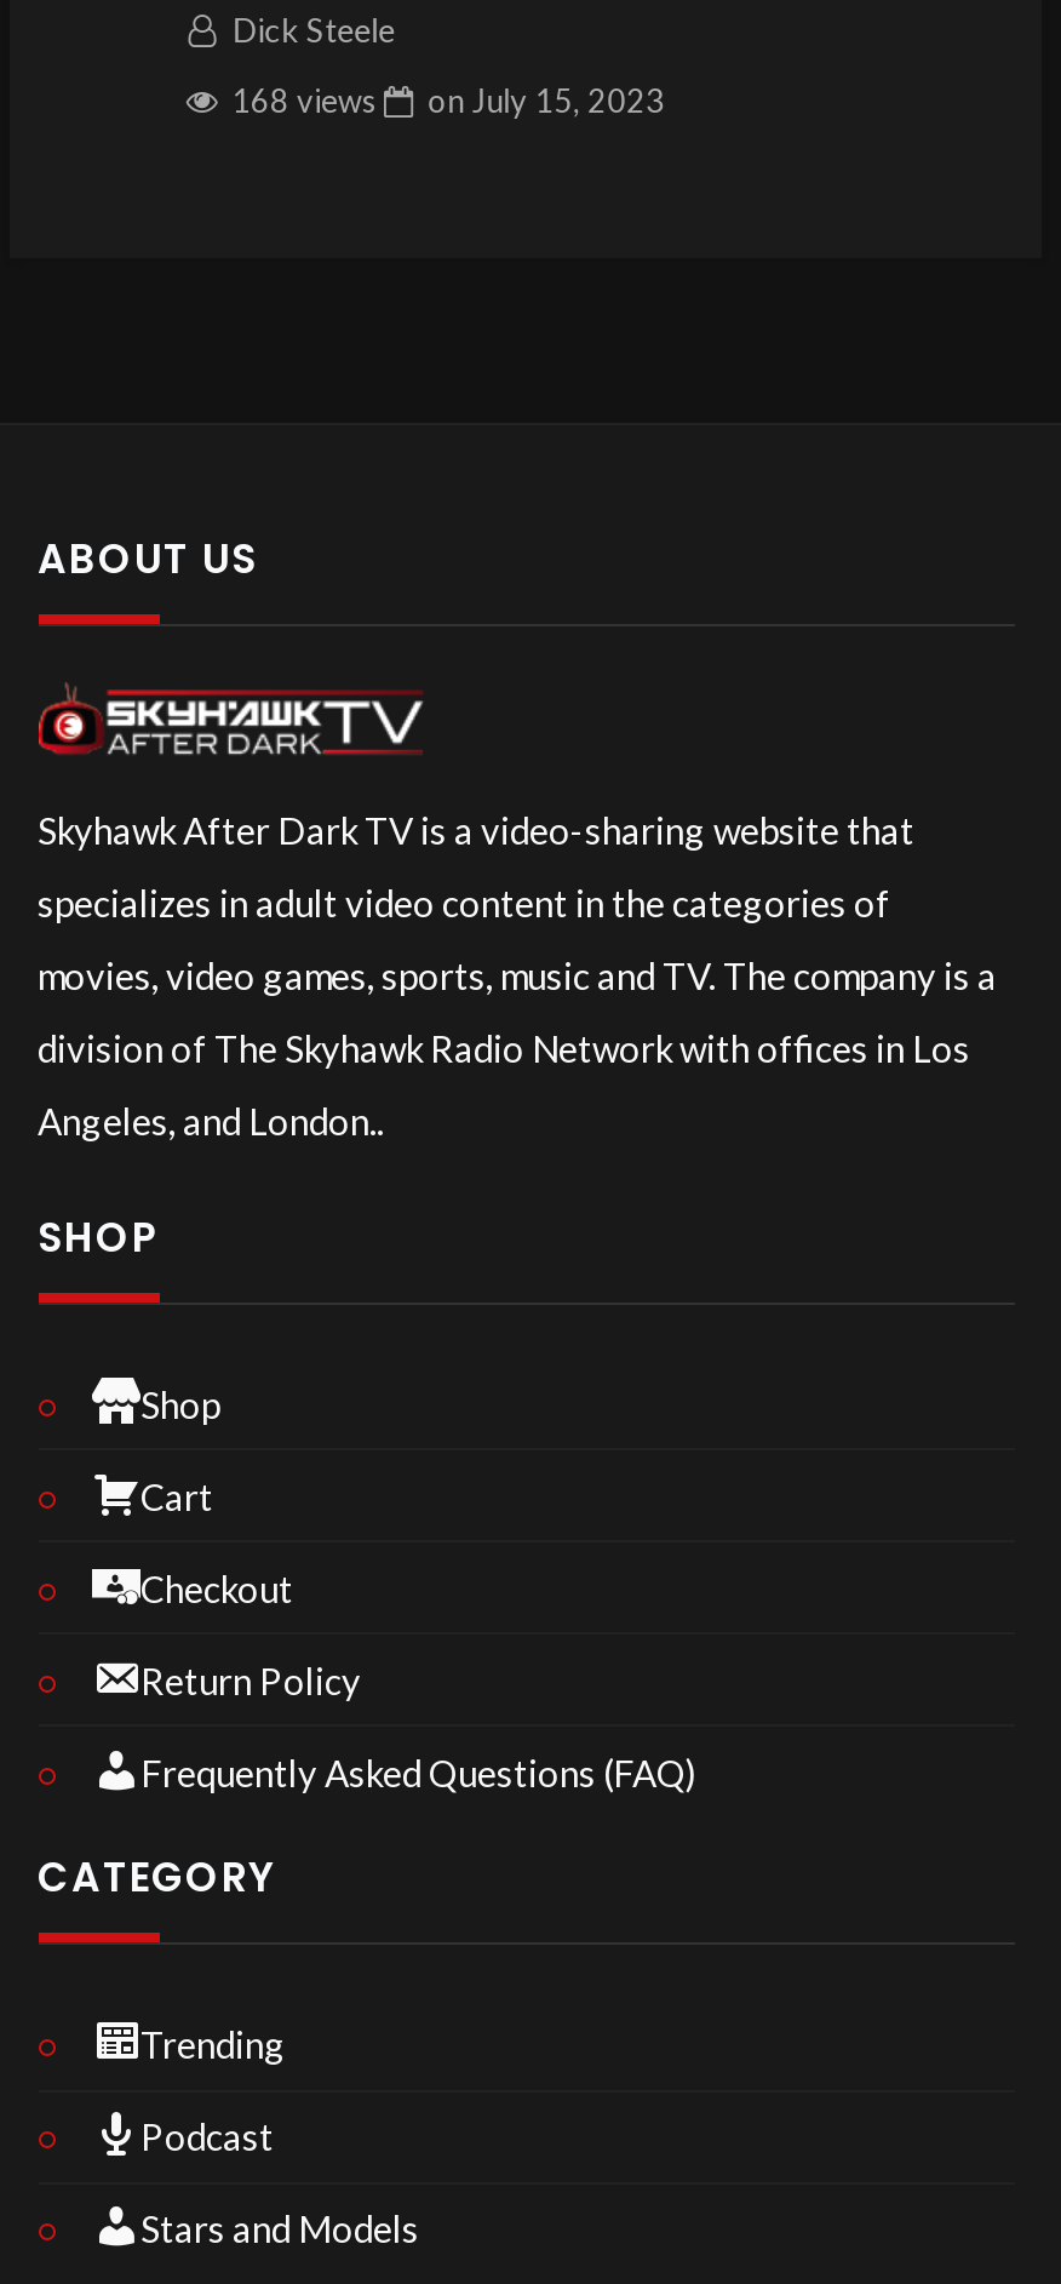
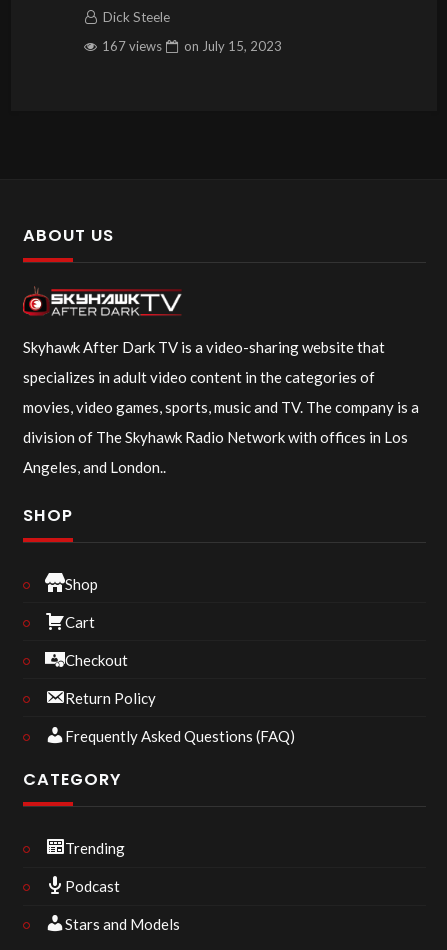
[224,81,665,120] 168 views on July 15, 2023 -> [99,37,282,53] 167 views on July 15, 2023

